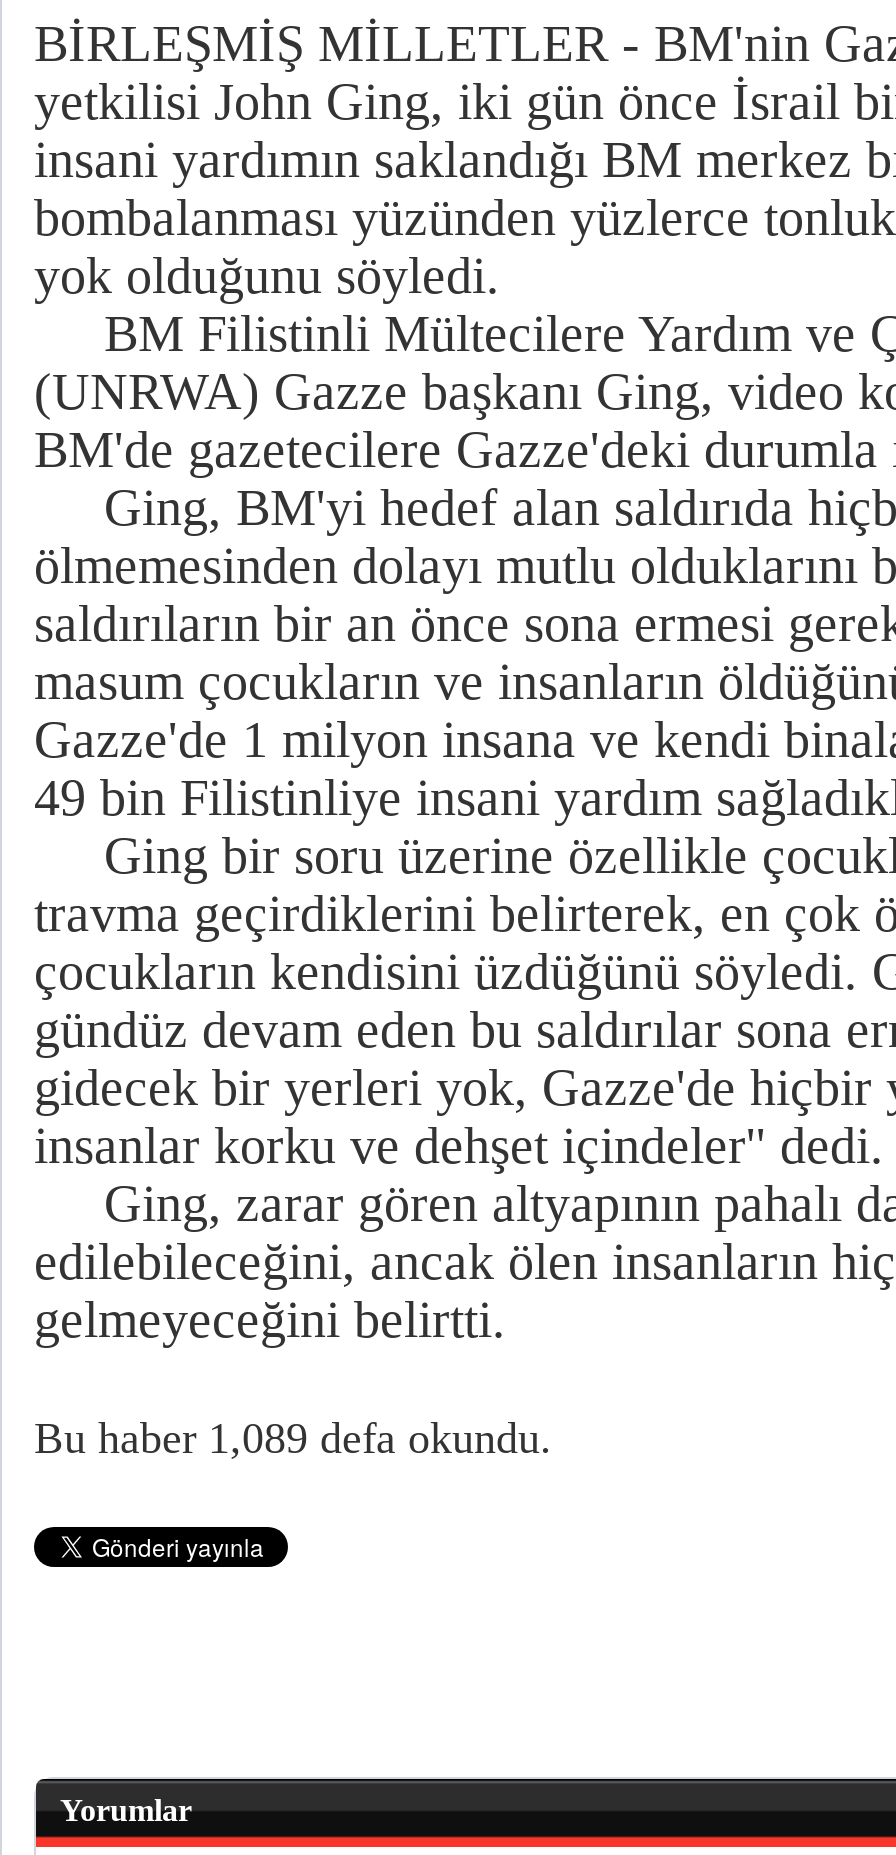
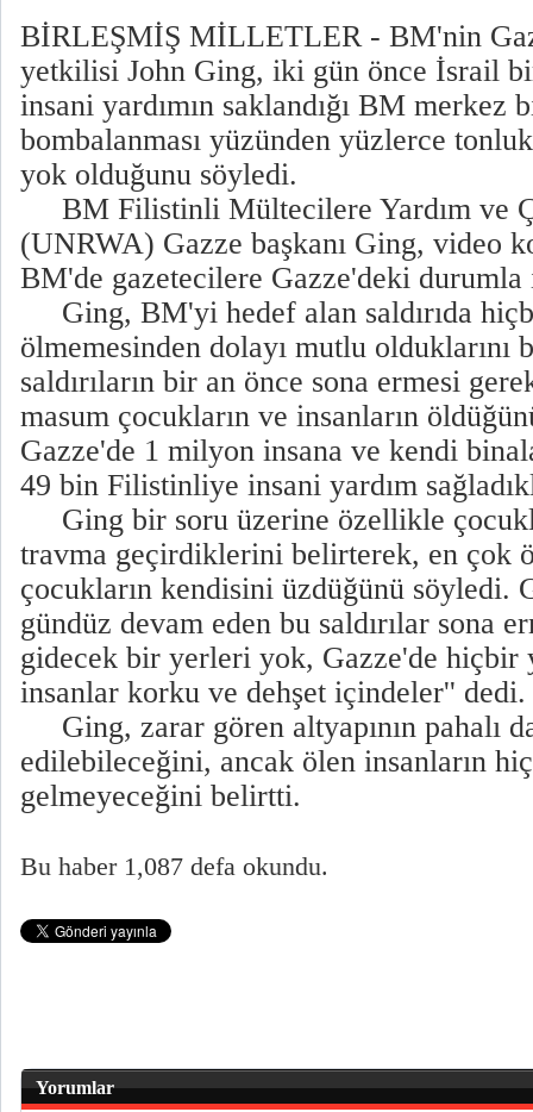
[34,1415,552,1463] Bu haber 1,089 defa okundu. -> [20,852,328,881] Bu haber 1,087 defa okundu.

